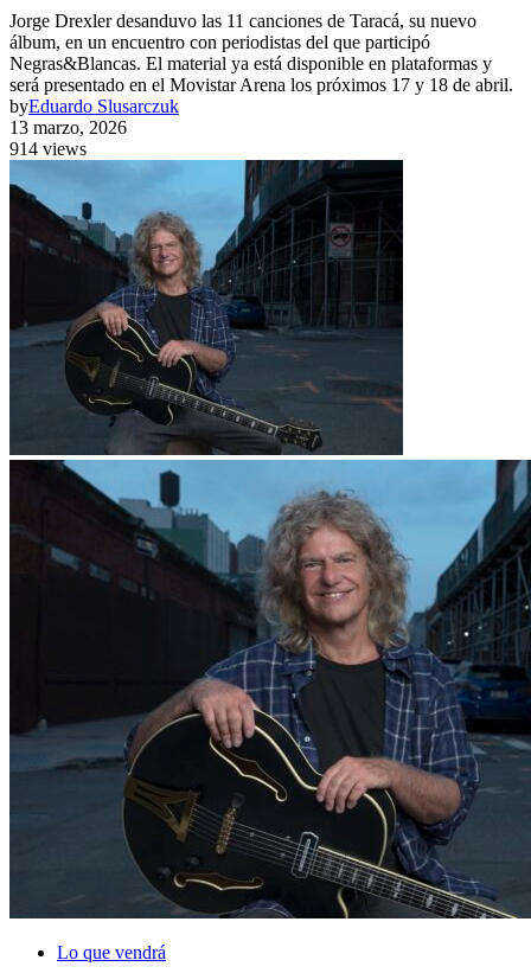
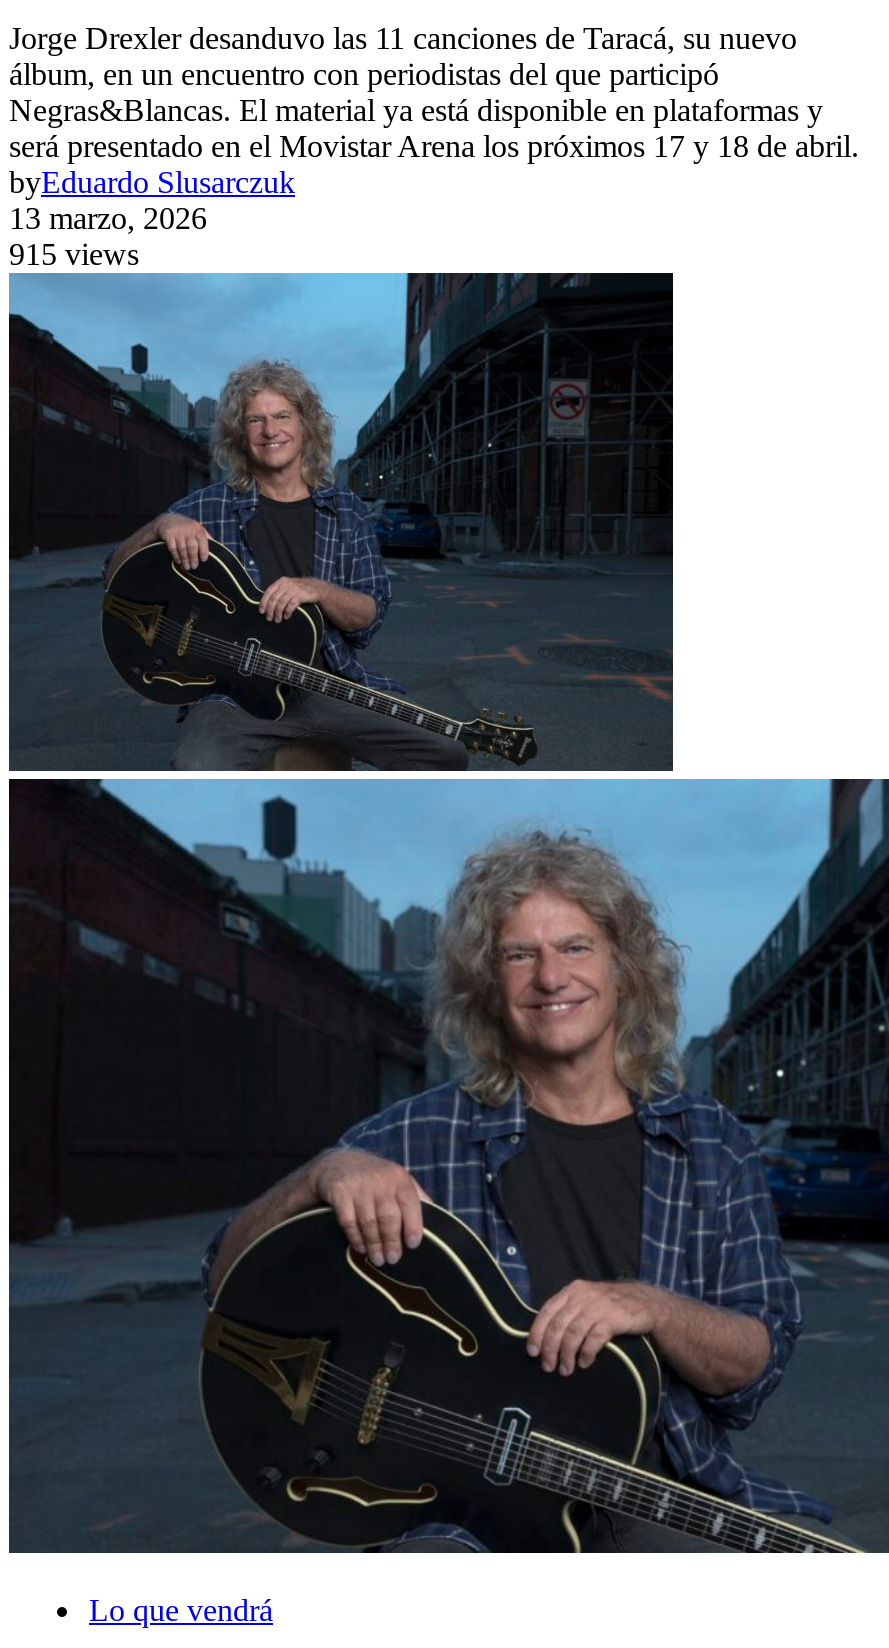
[9,139,87,159] 914 views -> [9,237,139,271] 915 views

